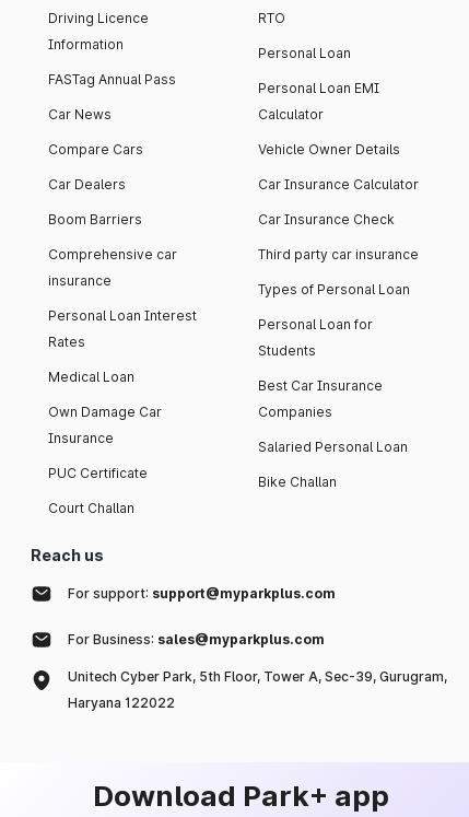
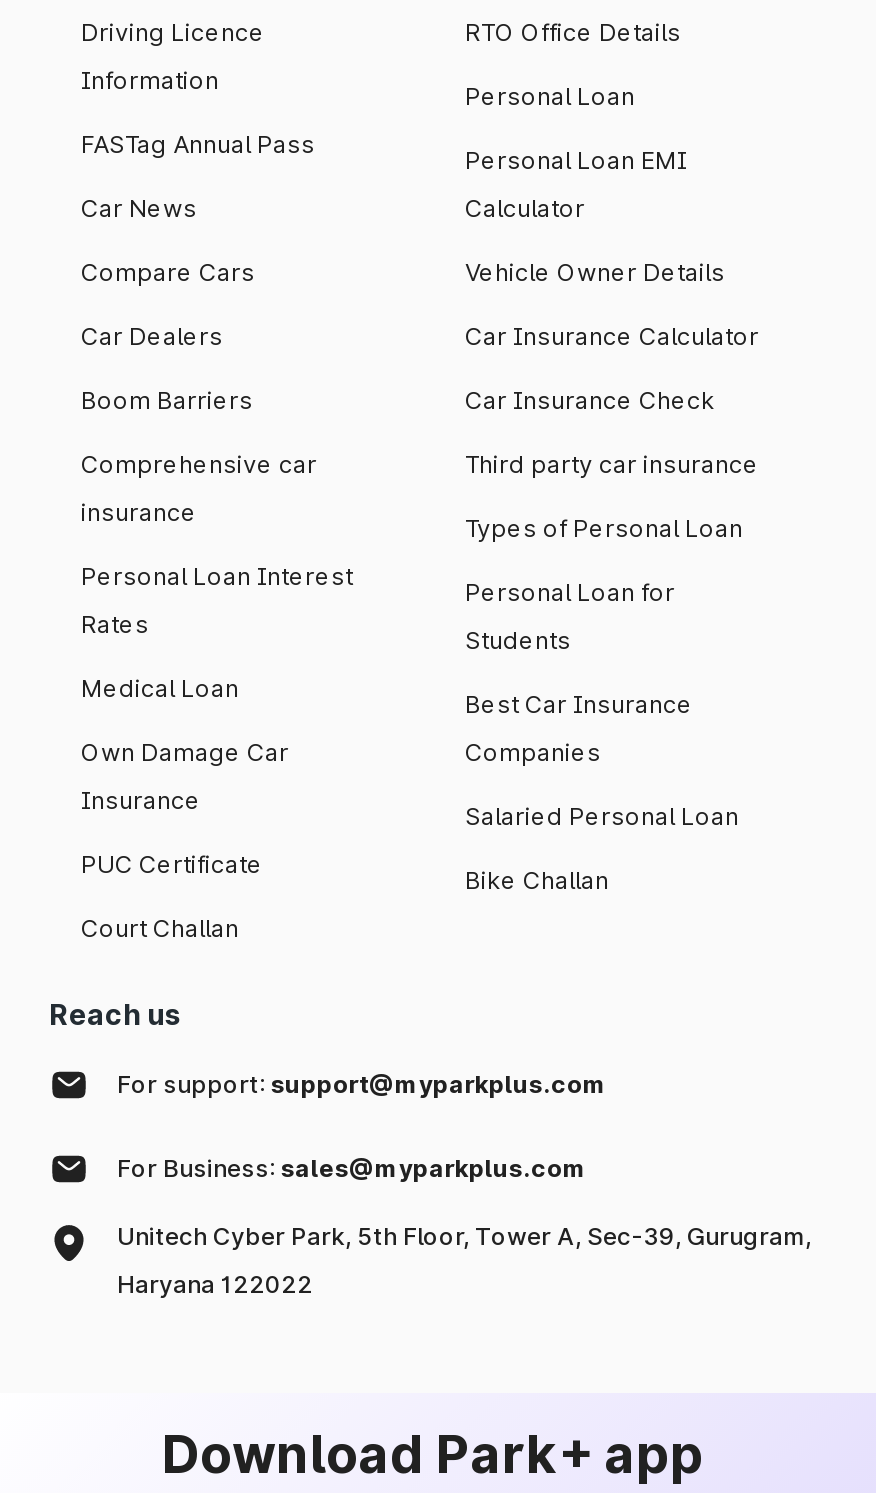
[258,10,285,26] RTO -> [465,17,681,47] RTO Office Details

